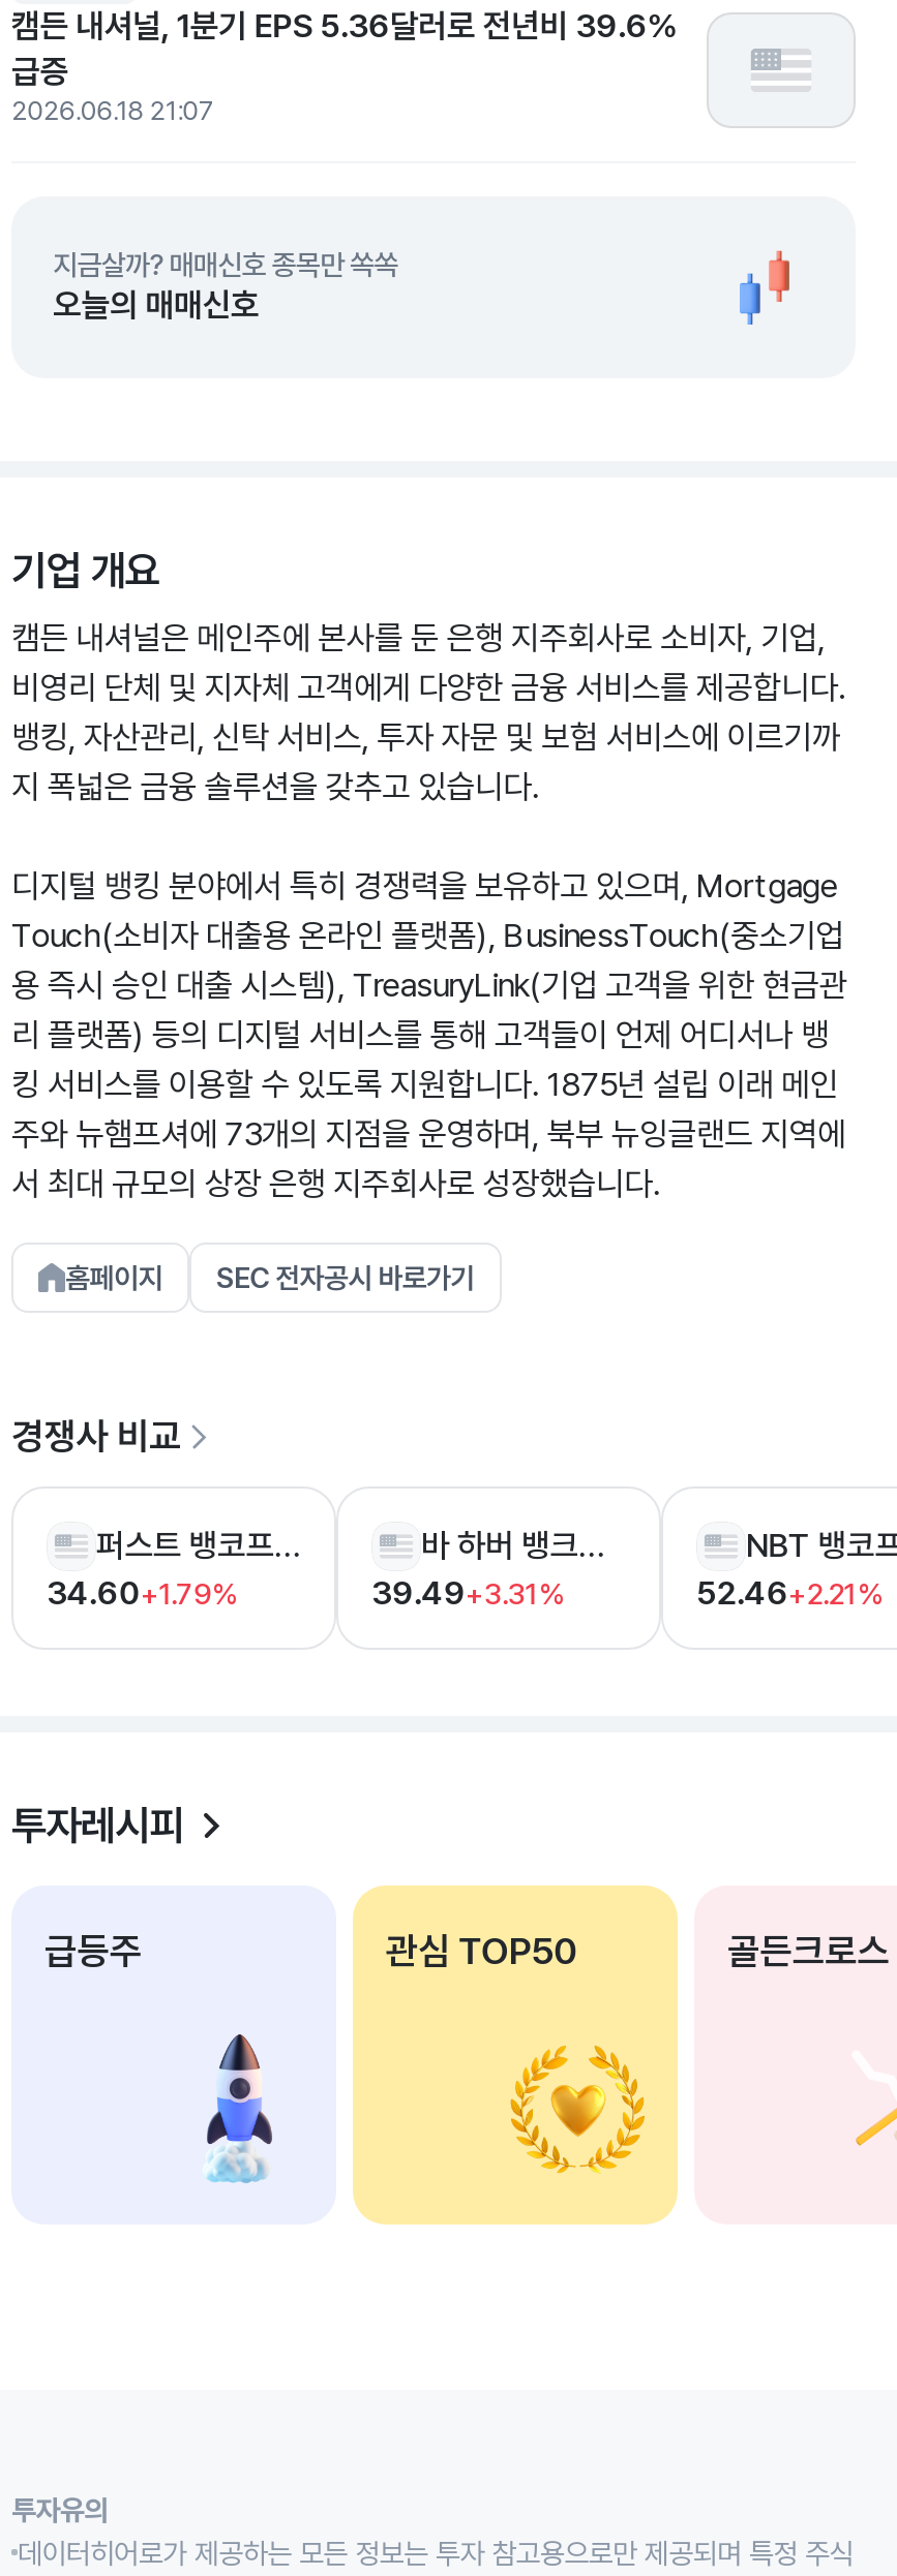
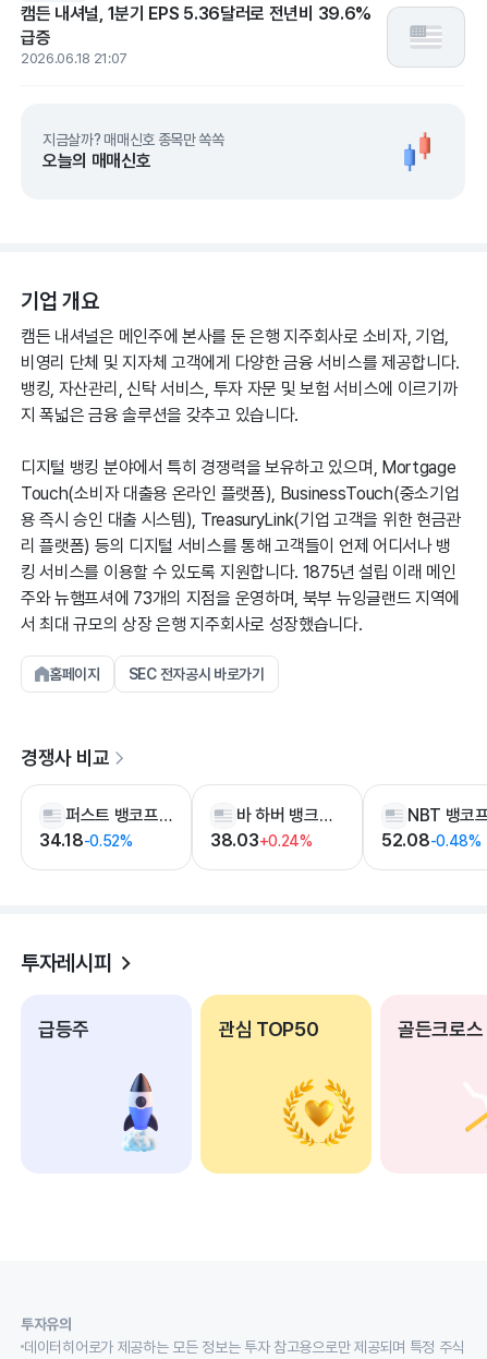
[47,1573,236,1613] 34.60+1.79% -> [39,830,133,851] 34.18-0.52%
[371,1573,563,1613] 39.49+3.31% -> [210,830,312,851] 38.03+0.24%
[696,1573,882,1613] 52.46+2.21% -> [381,830,481,851] 52.08-0.48%

